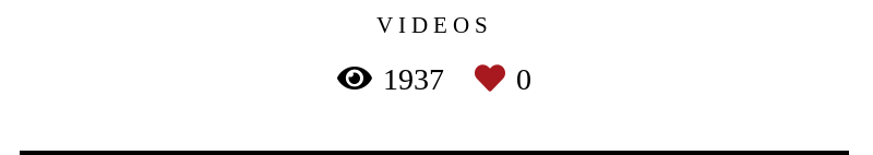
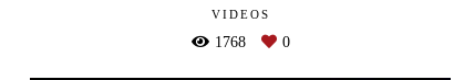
[383,63,444,95] 1937 -> [214,34,245,50] 1768

